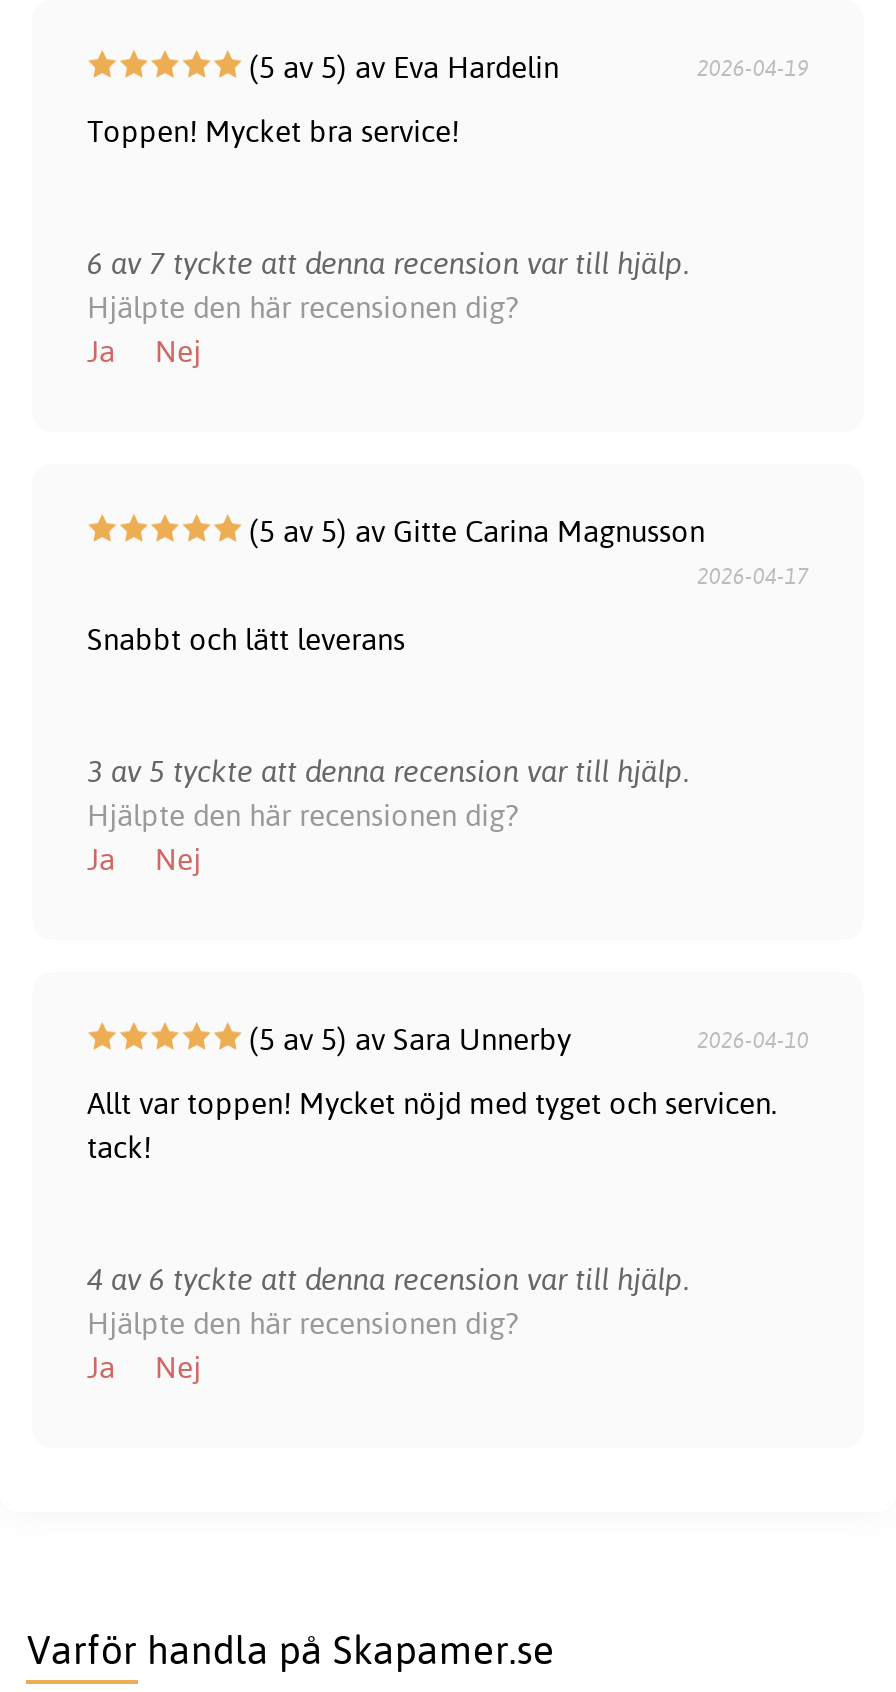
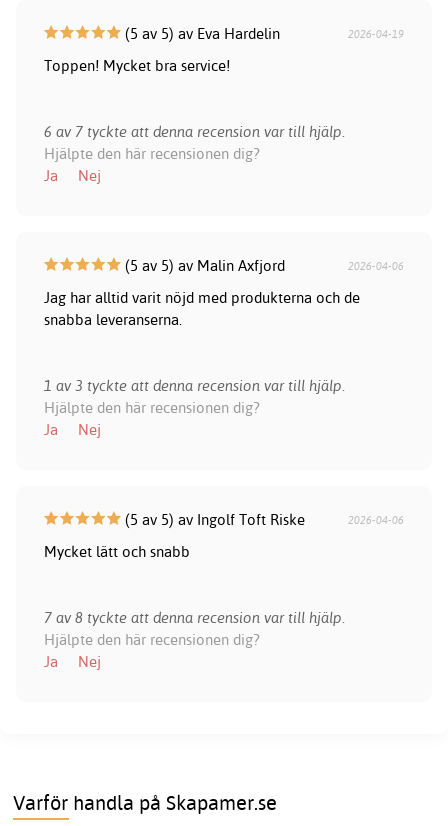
[241,513,809,591] (5 av 5) av Gitte Carina Magnusson | 2026-04-17 -> [120,256,404,275] (5 av 5) av Malin Axfjord | 2026-04-06
[87,621,405,659] Snabbt och lätt leverans -> [43,288,359,329] Jag har alltid varit nöjd med produkterna och de | snabba leveranserna.
[87,753,689,791] 3 av 5 tyckte att denna recension var till hjälp. -> [43,376,344,395] 1 av 3 tyckte att denna recension var till hjälp.
[241,1021,809,1059] (5 av 5) av Sara Unnerby | 2026-04-10 -> [120,510,404,529] (5 av 5) av Ingolf Toft Riske | 2026-04-06
[87,1085,777,1167] Allt var toppen! Mycket nöjd med tyget och servicen. | tack! -> [43,542,189,561] Mycket lätt och snabb
[87,1261,689,1299] 4 av 6 tyckte att denna recension var till hjälp. -> [43,608,344,627] 7 av 8 tyckte att denna recension var till hjälp.

